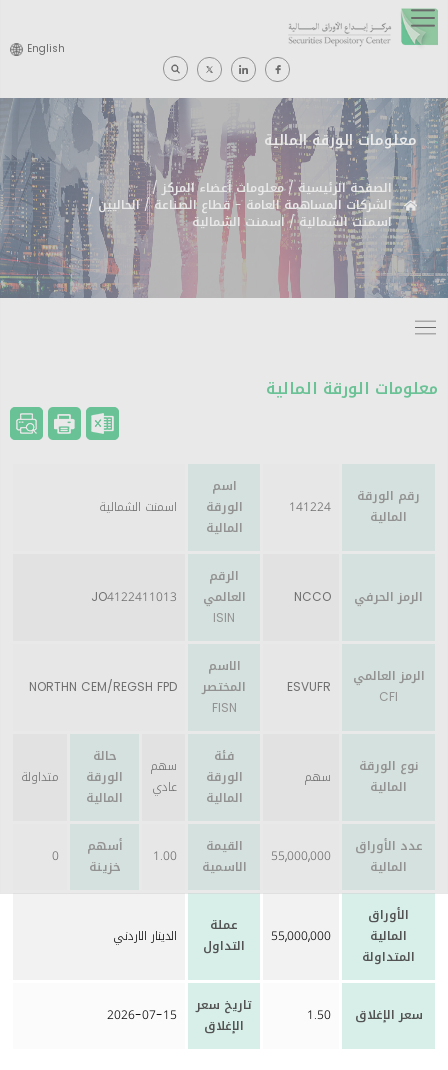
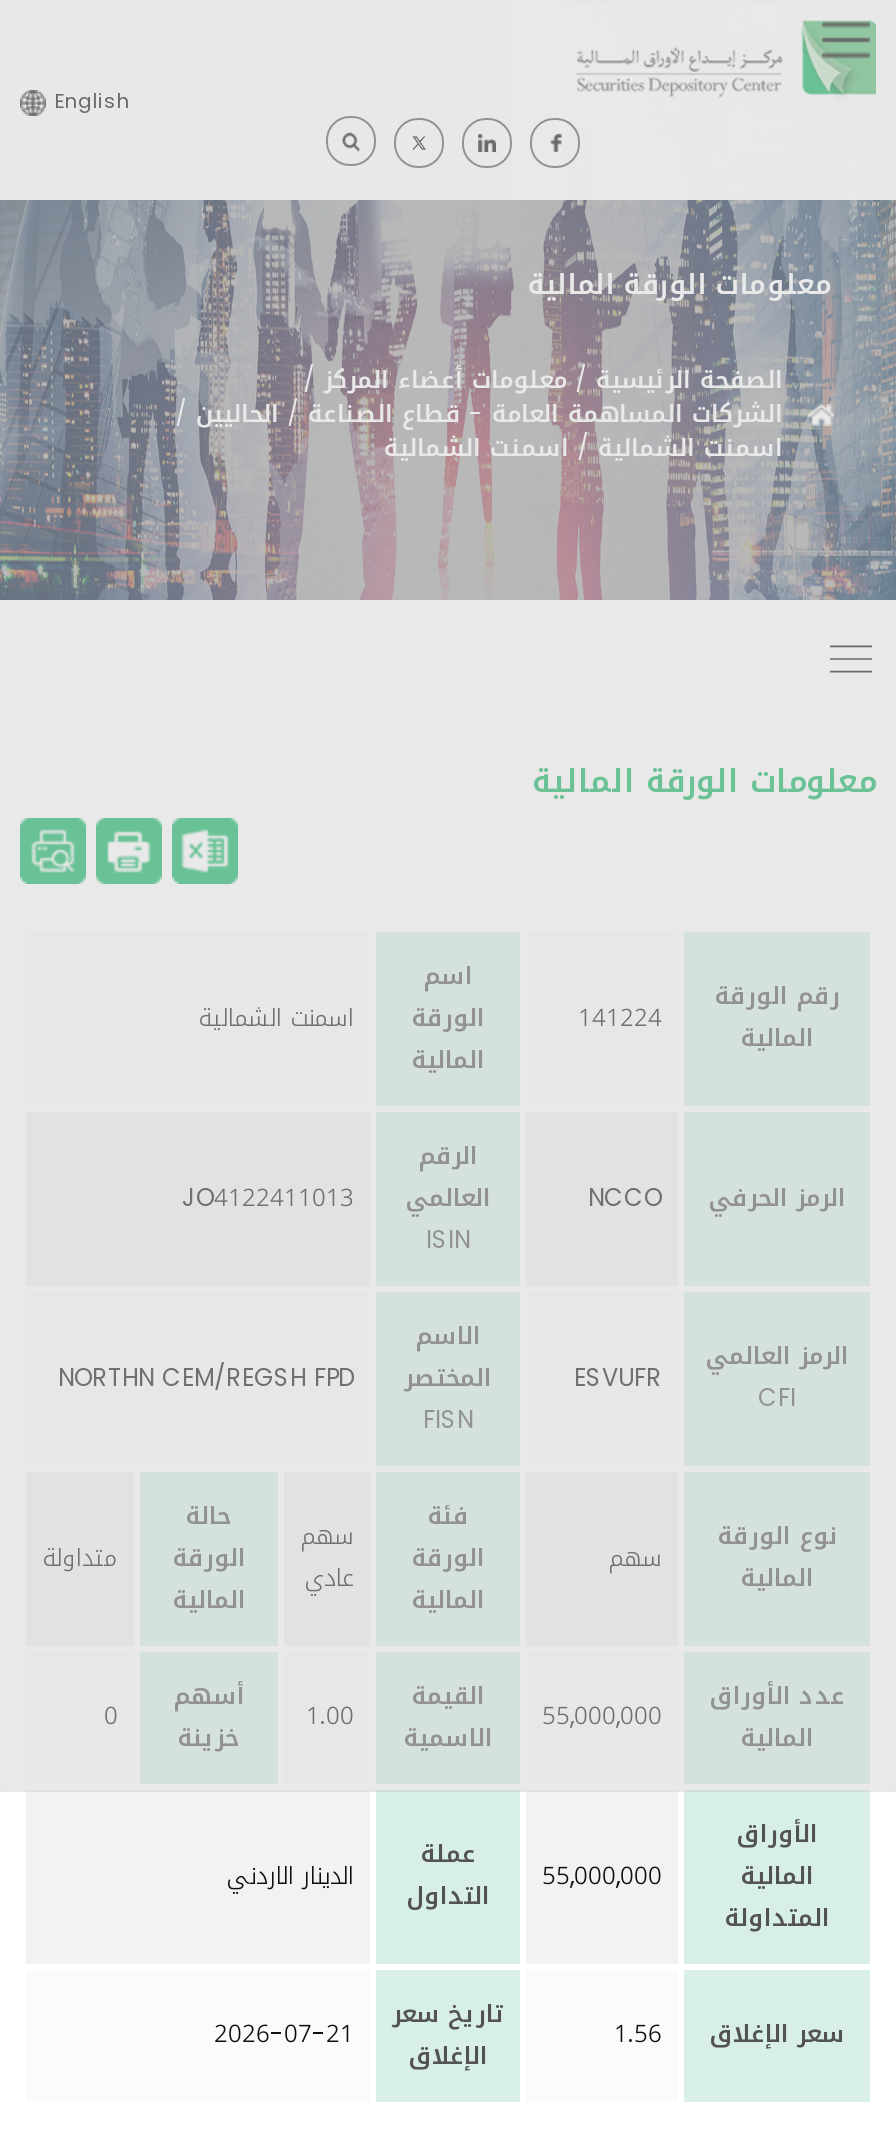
[107,994,252,1037] الإغلاق تاريخ سعر 2026-07-15 -> [214,1992,504,2078] الإغلاق تاريخ سعر 2026-07-21
[307,1004,422,1026] سعر الإغلاق 1.50 -> [614,2012,845,2056] سعر الإغلاق 1.56

